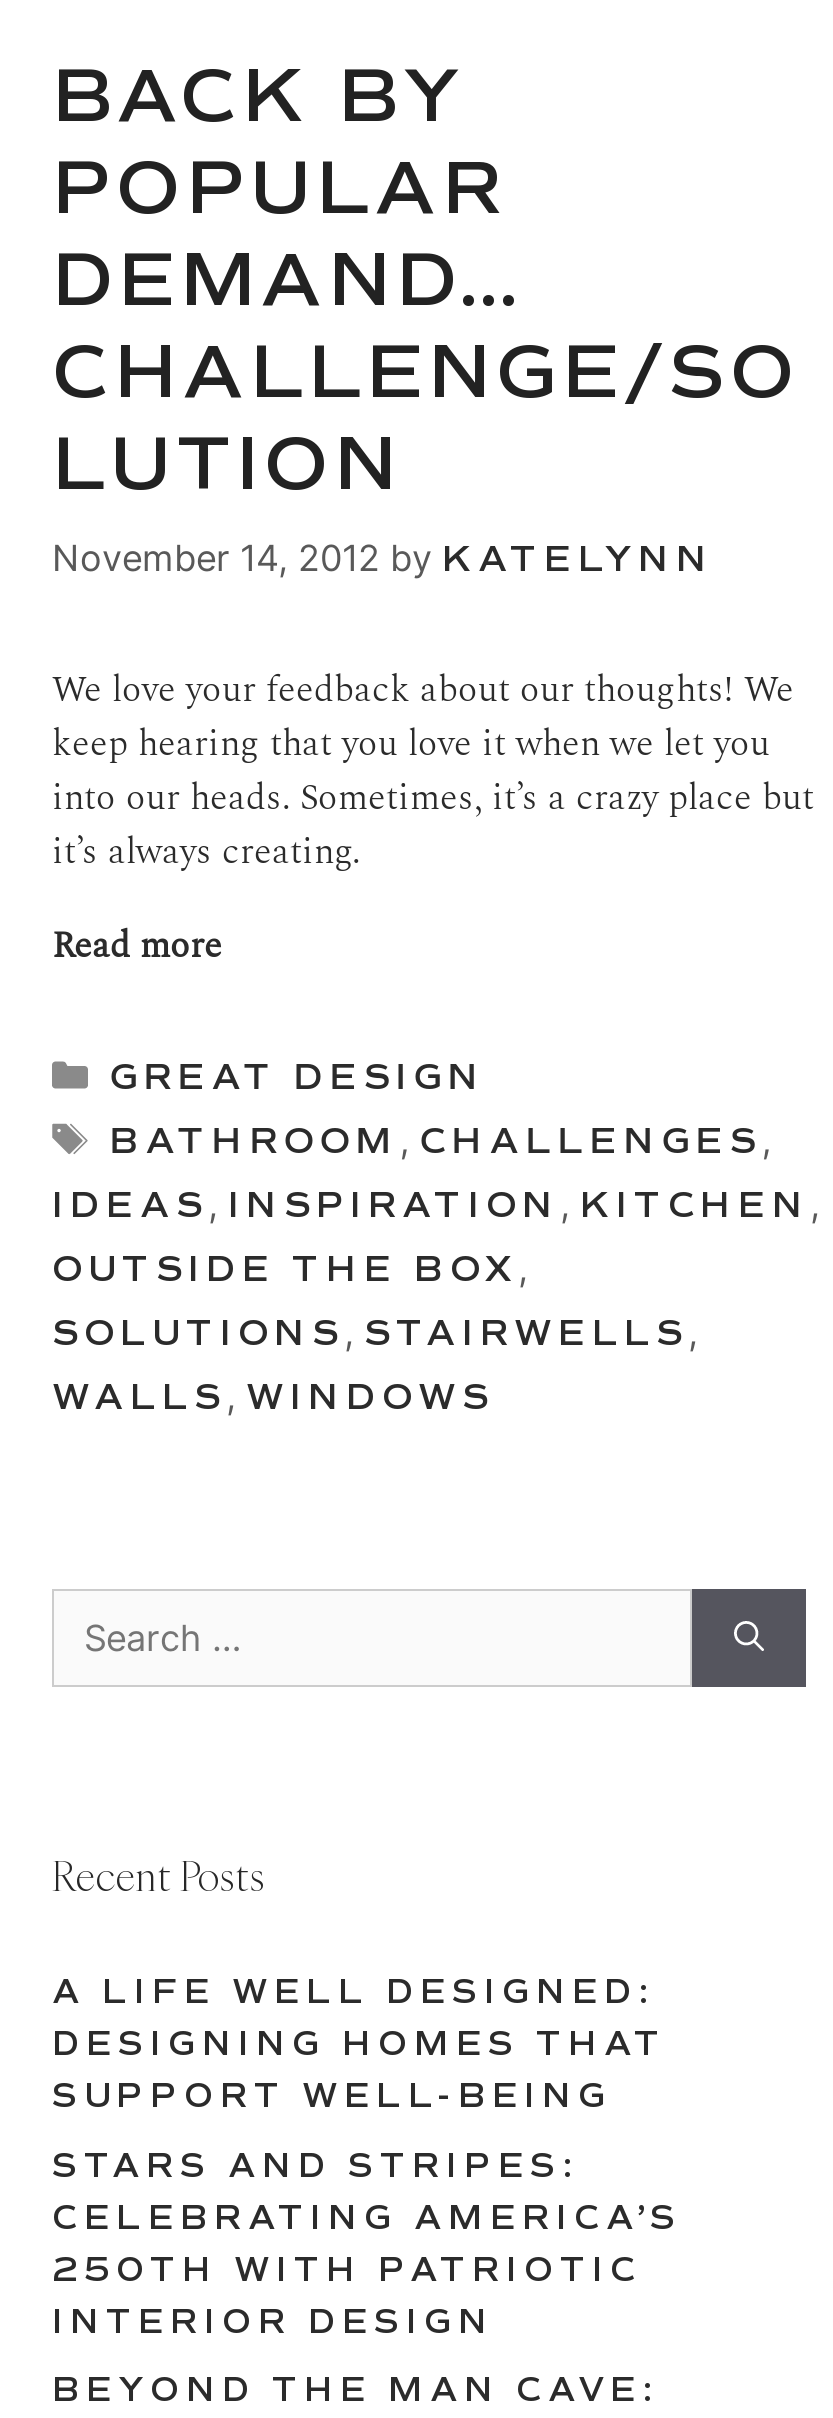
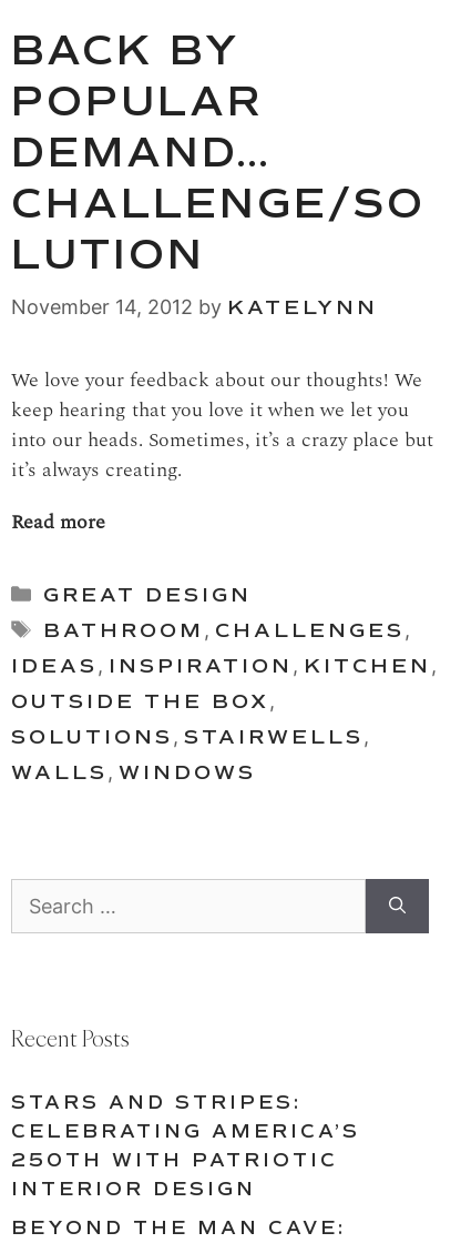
[52,1971,666,2117] A LIFE WELL DESIGNED: | DESIGNING HOMES THAT | SUPPORT WELL-BEING -> none

